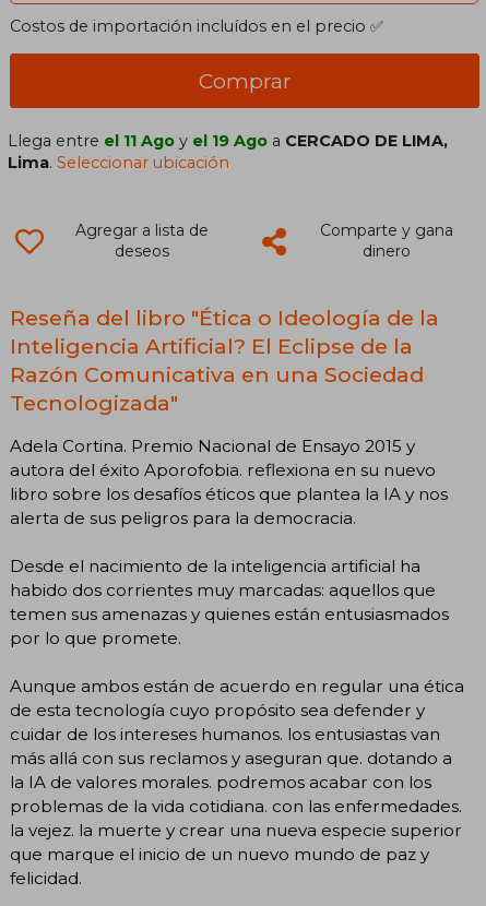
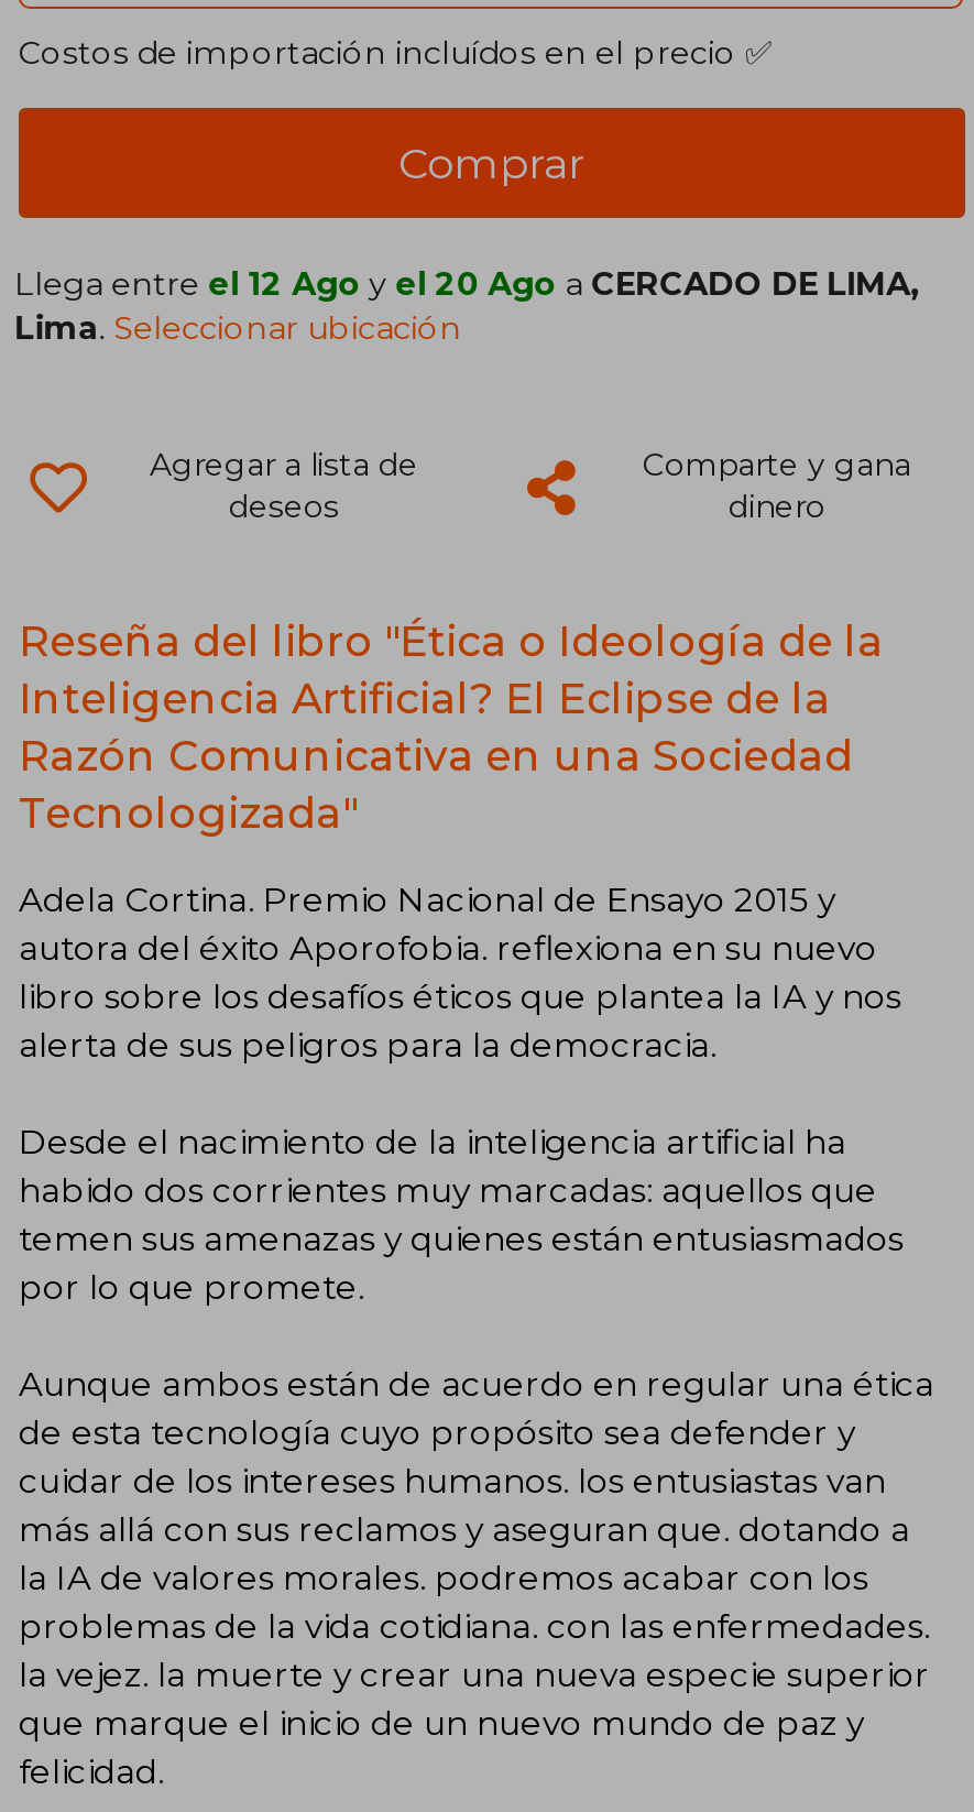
[8,131,448,151] Llega entre el 11 Ago y el 19 Ago a CERCADO DE LIMA, -> [15,264,919,304] Llega entre el 12 Ago y el 20 Ago a CERCADO DE LIMA,

